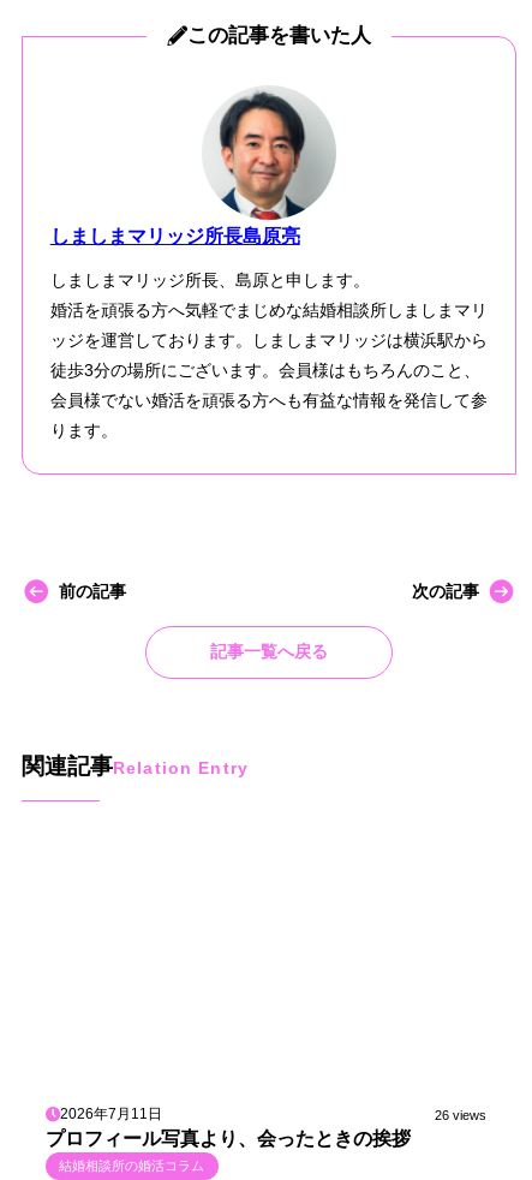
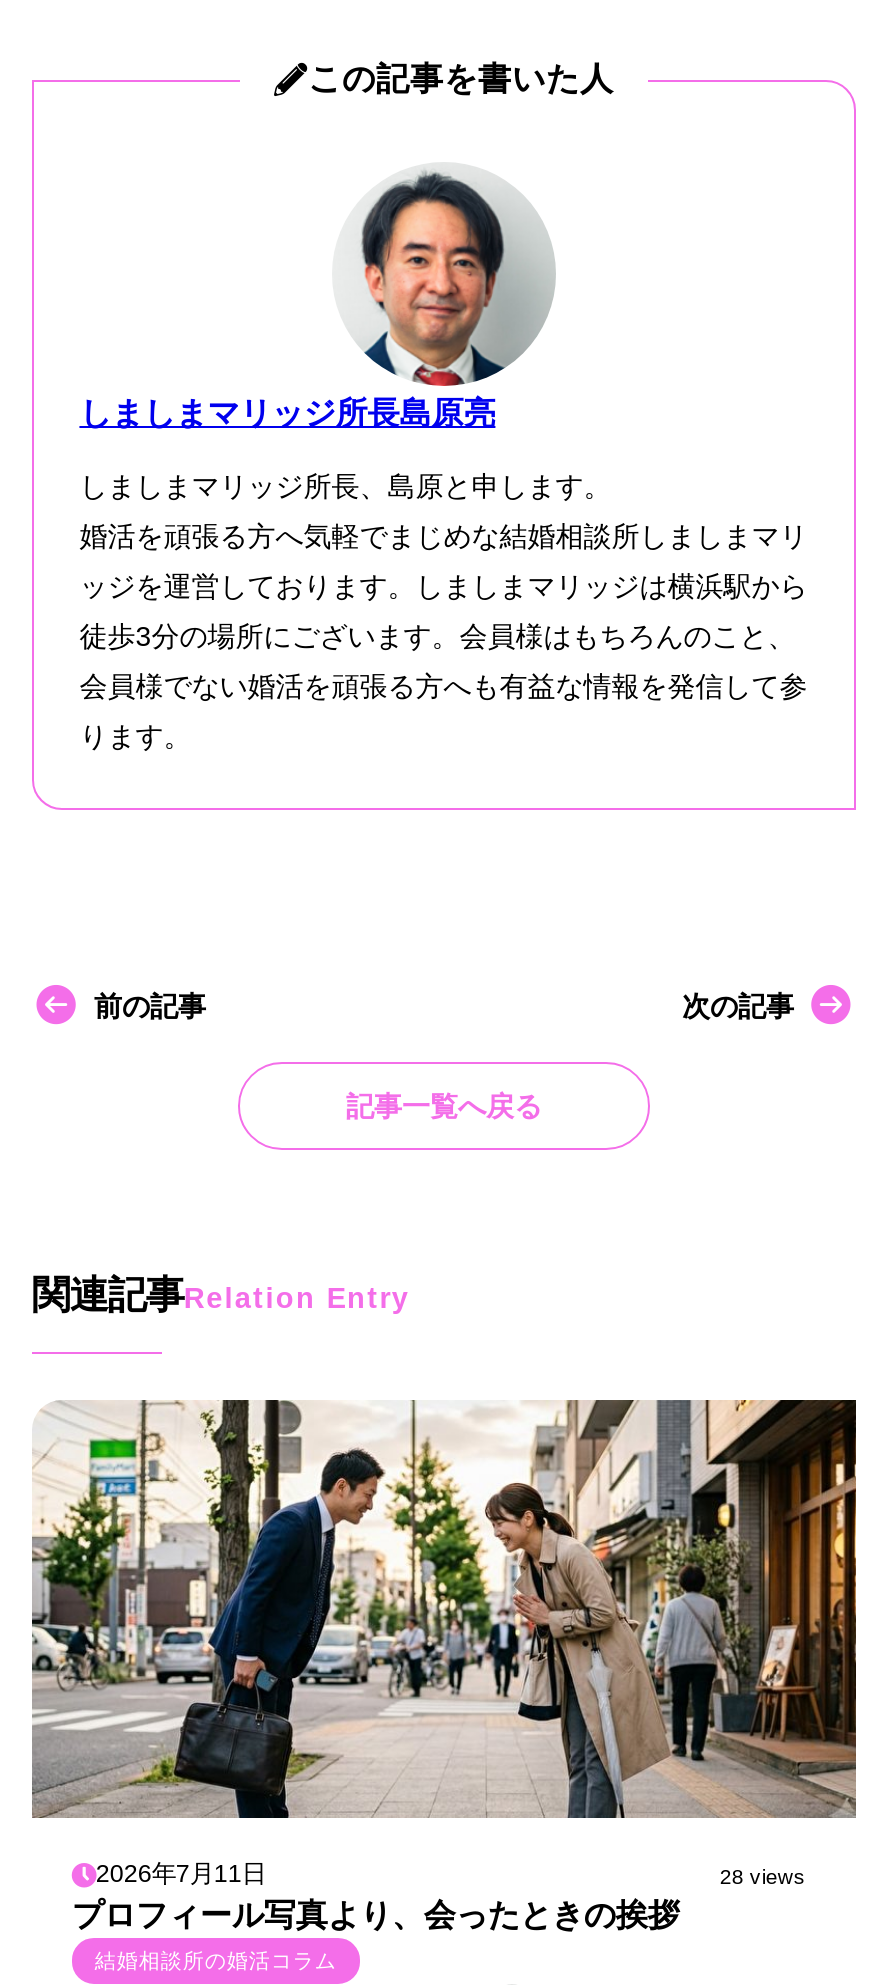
none -> [30,1397,858,1821] [image]
[434,1107,486,1122] 26 views -> [720,1864,806,1888] 28 views

